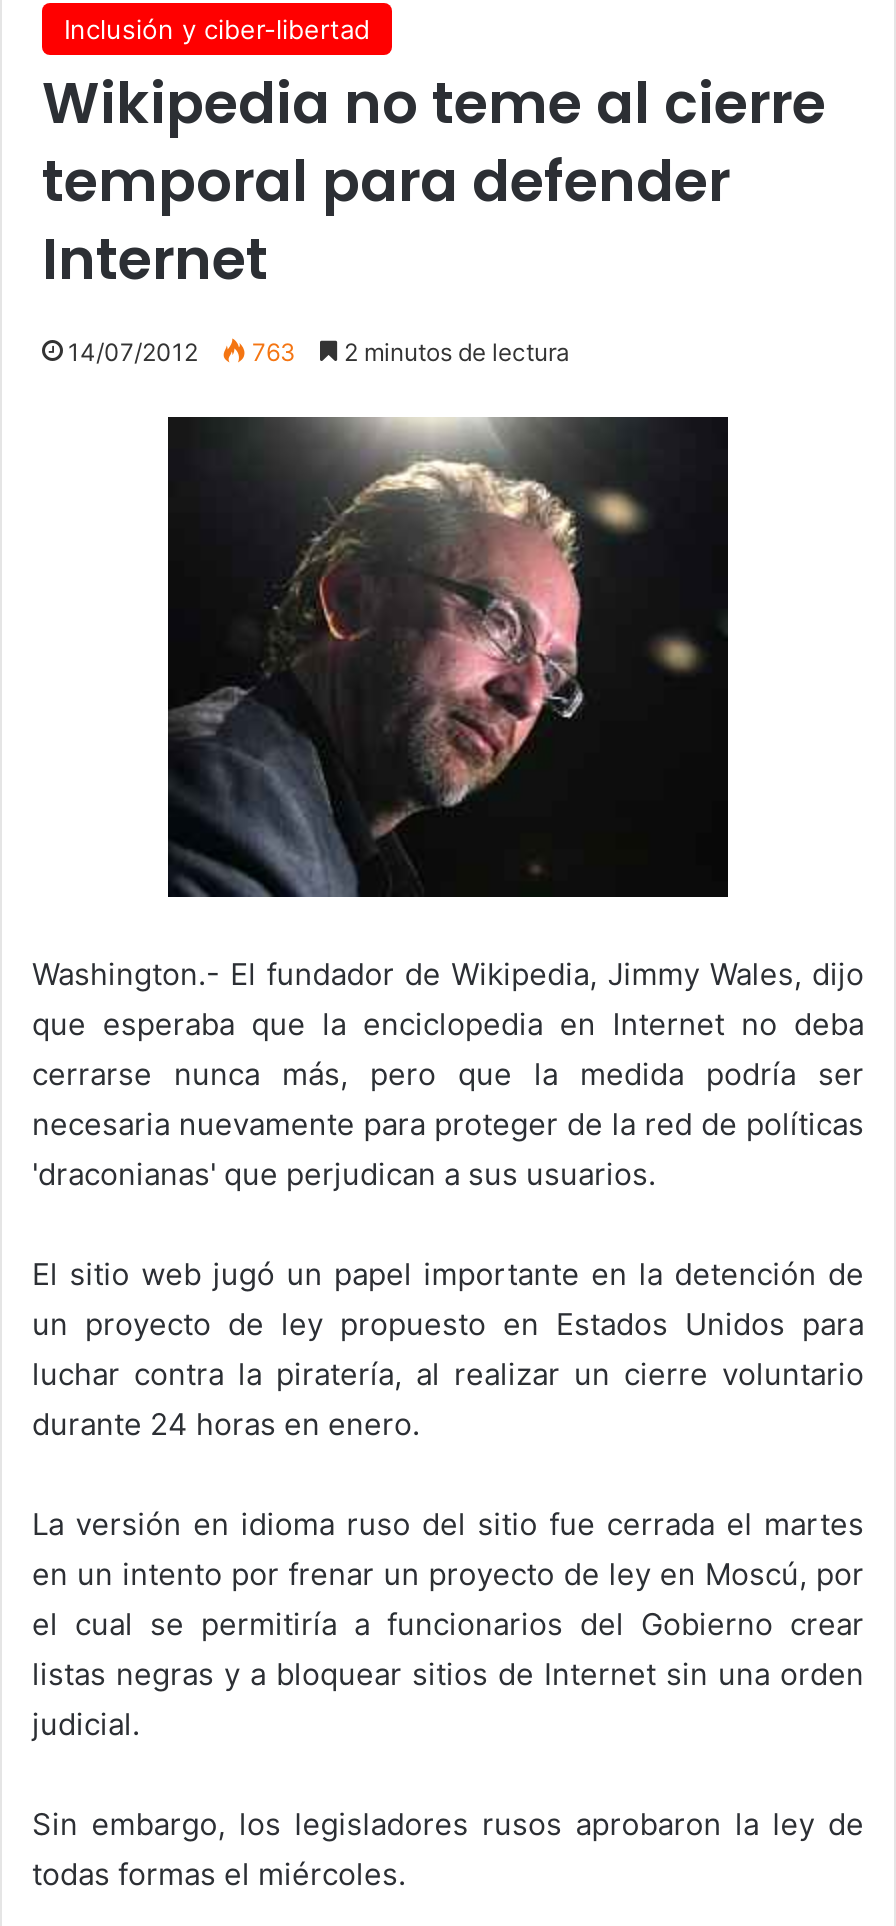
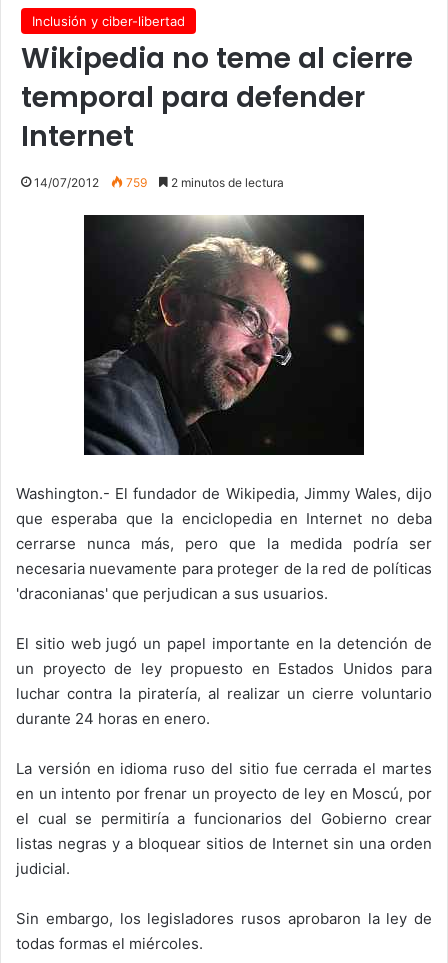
[68,337,570,367] 14/07/2012 763 2 minutos de lectura -> [34,175,284,190] 14/07/2012 759 2 minutos de lectura

